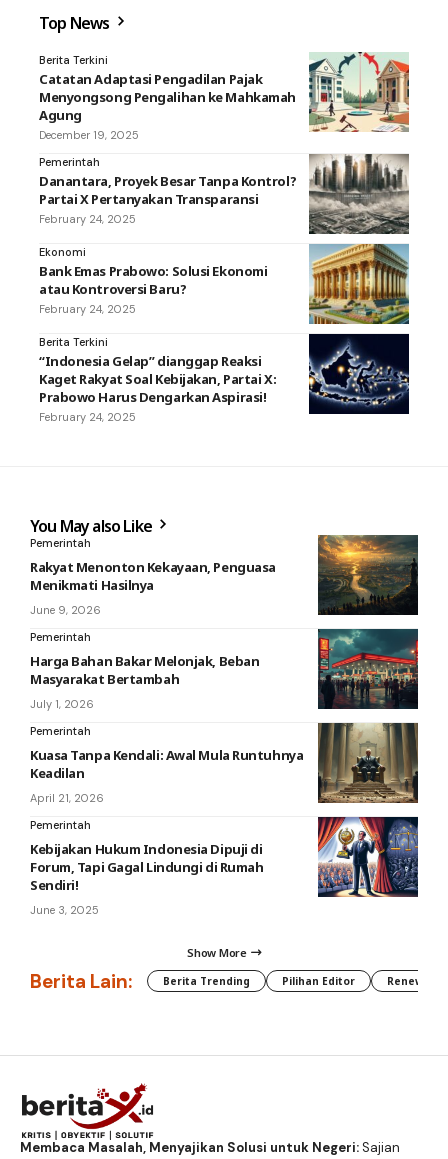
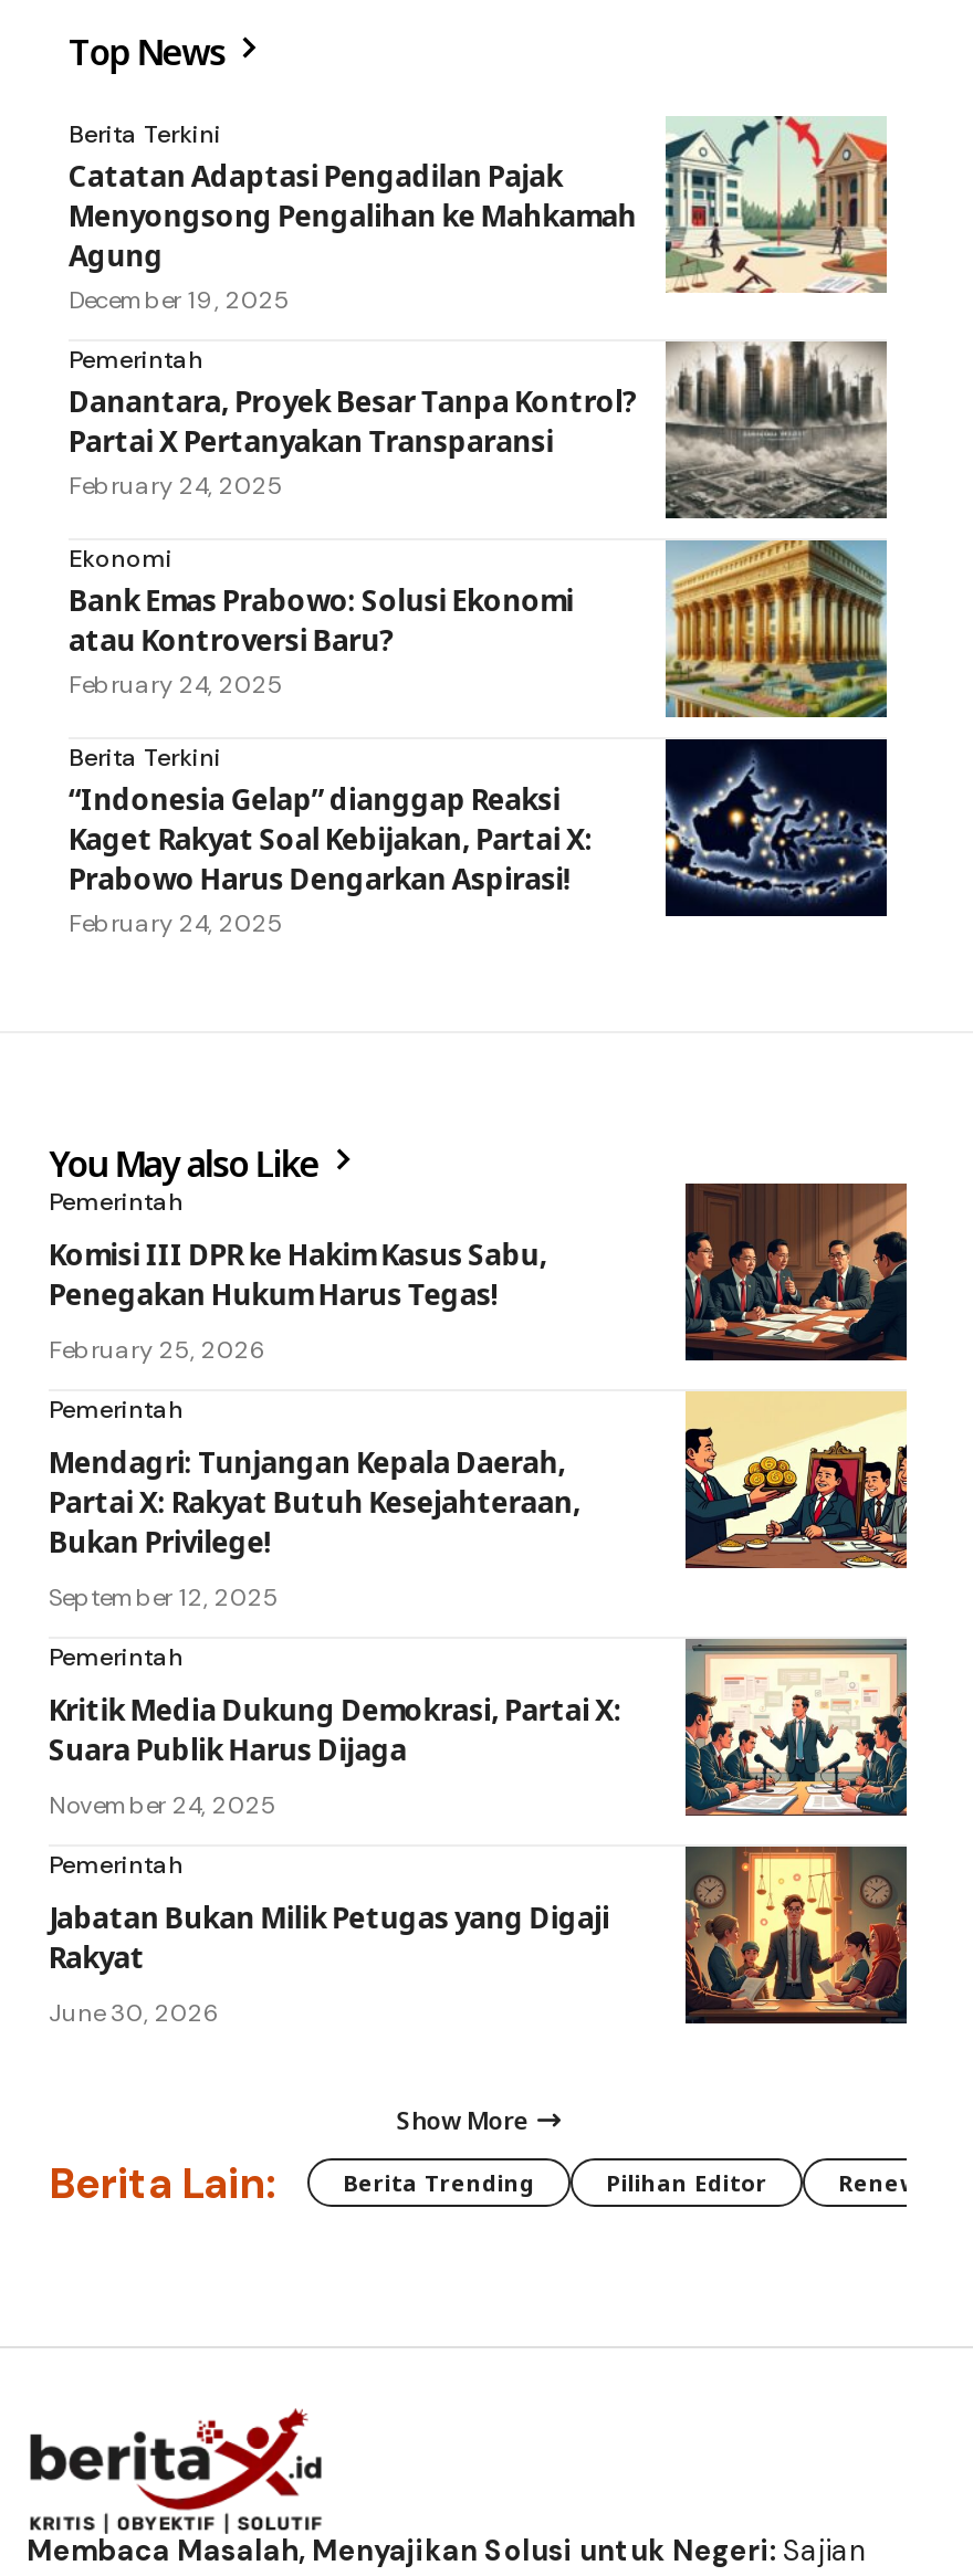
[318,534,419,616] [image] -> [686,1181,909,1363] [image]
[30,558,276,594] Rakyat Menonton Kekayaan, Penguasa | Menikmati Hasilnya -> [49,1234,547,1314] Komisi III DPR ke Hakim Kasus Sabu, | Penegakan Hukum Harus Tegas!
[30,603,101,617] June 9, 2026 -> [49,1334,268,1365] February 25, 2026
[317,628,419,710] [image] -> [683,1391,909,1570] [image]
[30,652,259,688] Harga Bahan Bakar Melonjak, Beban | Masyarakat Bertambah -> [49,1442,580,1561] Mendagri: Tunjangan Kepala Daerah, | Partai X: Rakyat Butuh Kesejahteraan, | Bukan Privilege!
[30,697,94,711] July 1, 2026 -> [49,1581,279,1612] September 12, 2025
[30,723,419,803] [image] | Kuasa Tanpa Kendali: Awal Mula Runtuhnya | Keadilan -> [49,1639,909,1816] [image] | Kritik Media Dukung Demokrasi, Partai X: | Suara Publik Harus Dijaga
[30,791,104,805] April 21, 2026 -> [49,1789,276,1820] November 24, 2025
[317,816,418,898] [image] -> [683,1844,907,2026] [image]
[30,840,263,894] Kebijakan Hukum Indonesia Dipuji di | Forum, Tapi Gagal Lindungi di Rumah | Sendiri! -> [49,1897,609,1977] Jabatan Bukan Milik Petugas yang Digaji | Rakyat
[30,903,99,917] June 3, 2025 -> [49,1997,221,2028] June 30, 2026

